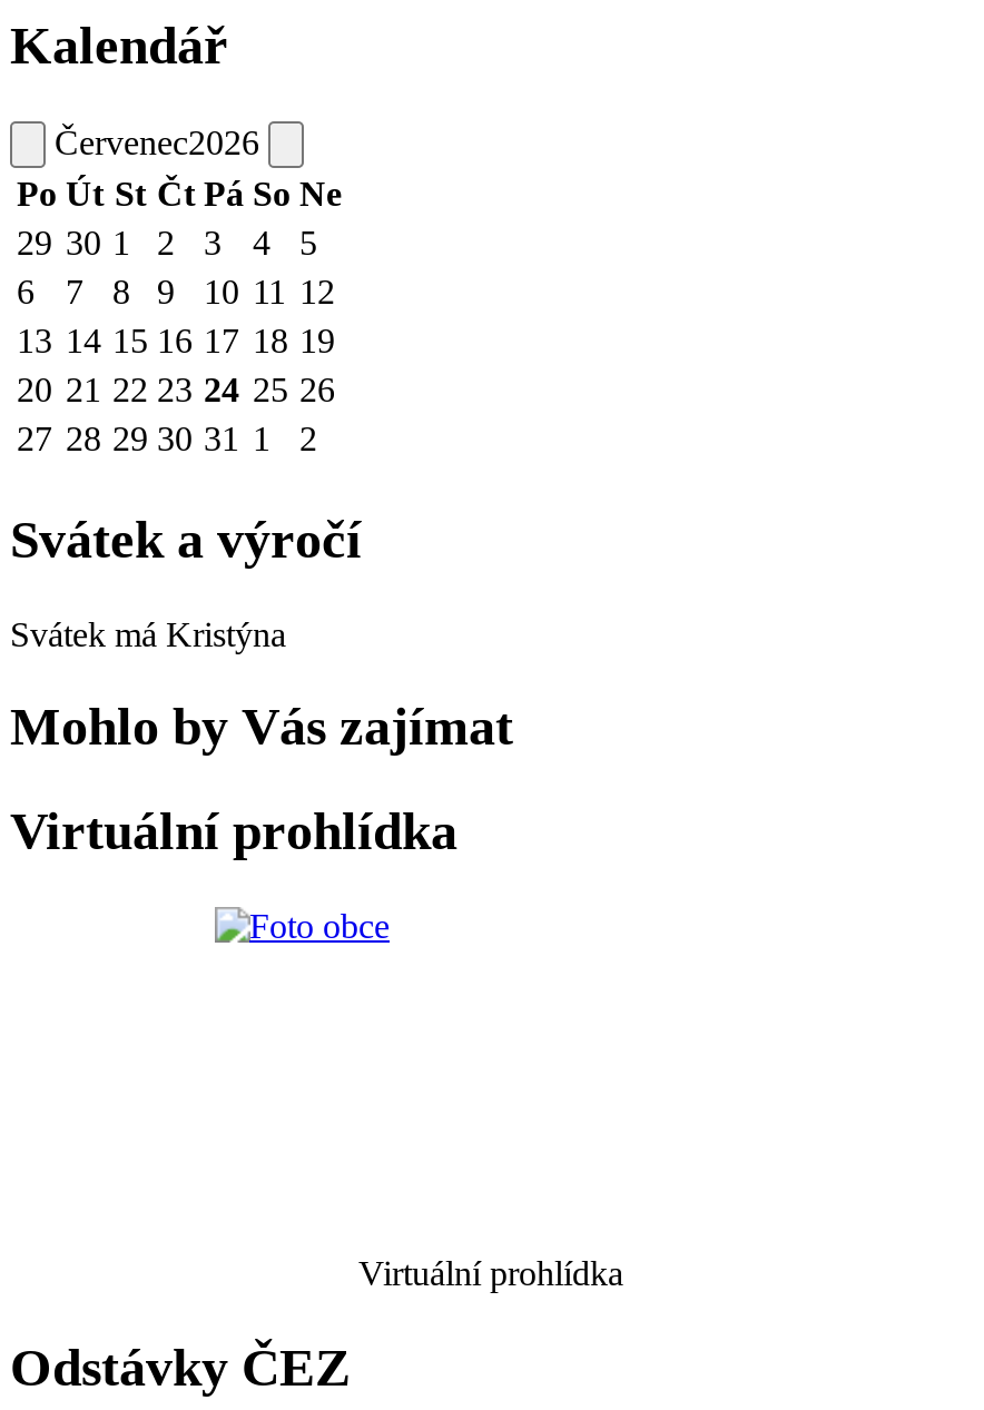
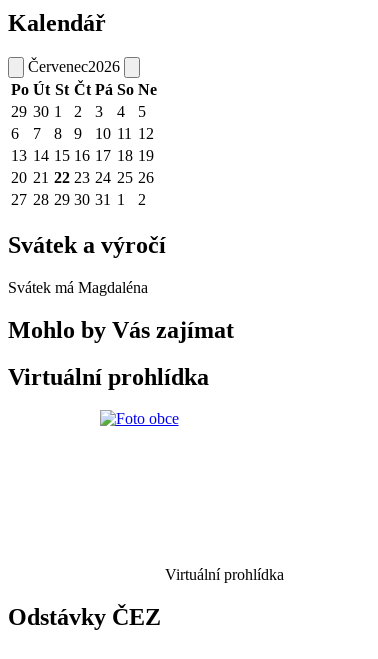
[10,615,286,653] Svátek má Kristýna -> [8,279,148,296] Svátek má Magdaléna

